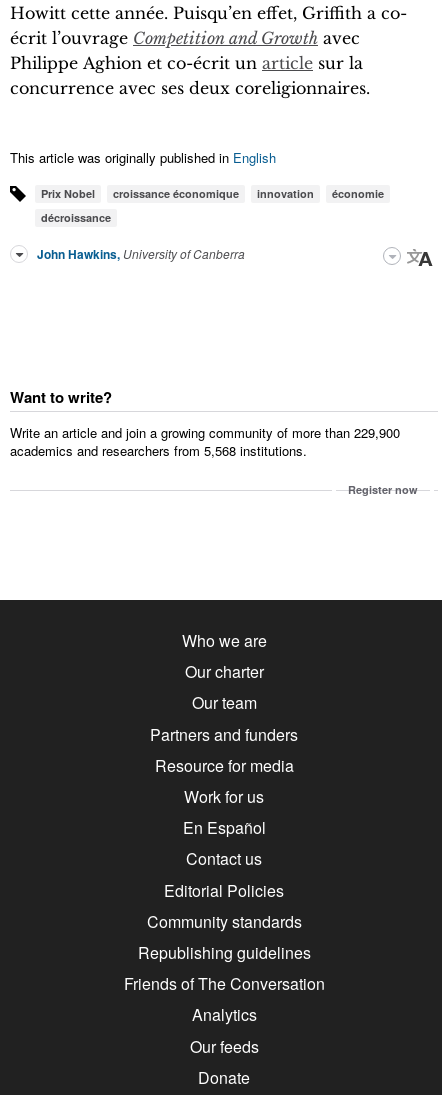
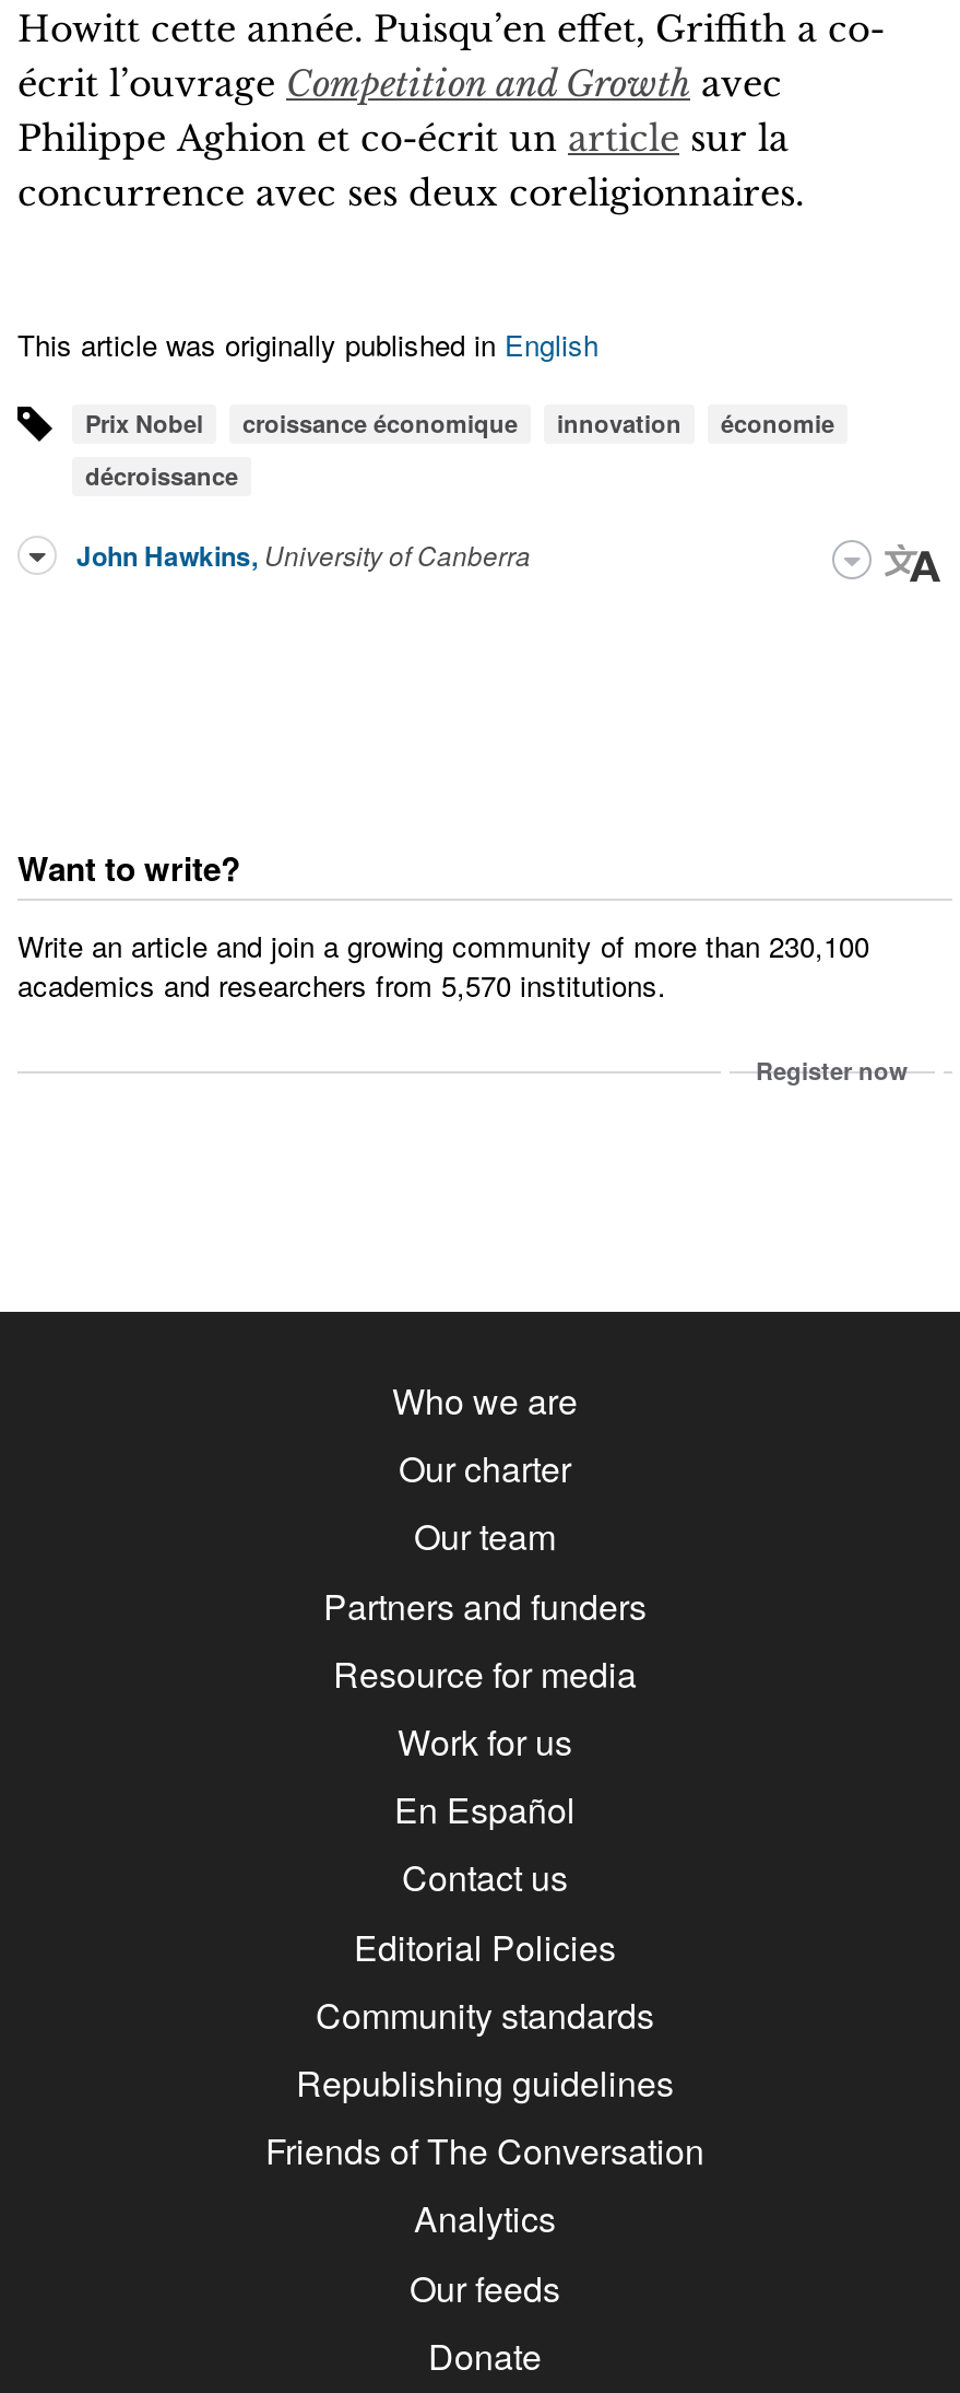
[10,423,400,442] Write an article and join a growing community of more than 229,900 -> [17,926,869,967] Write an article and join a growing community of more than 230,100
[10,441,307,460] academics and researchers from 5,568 institutions. -> [17,965,666,1007] academics and researchers from 5,570 institutions.

